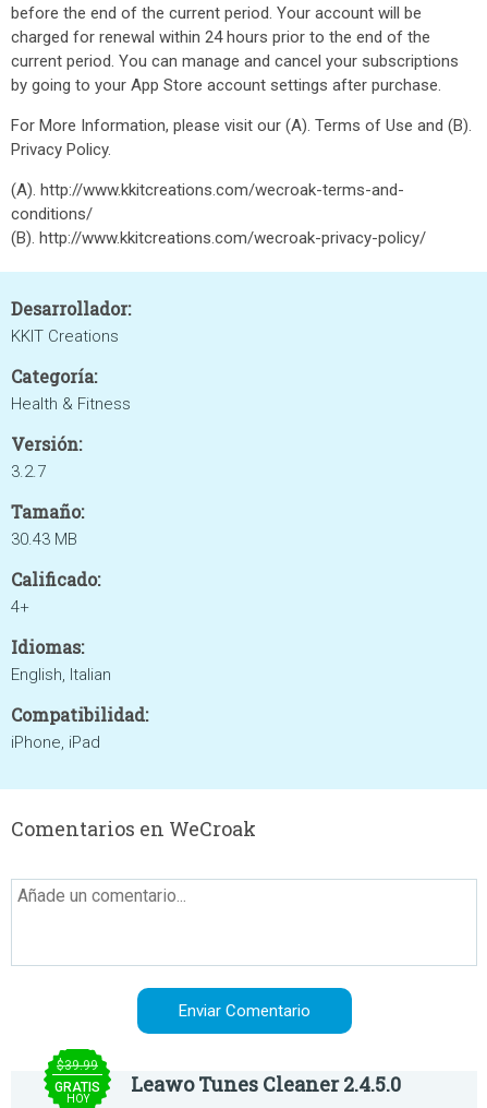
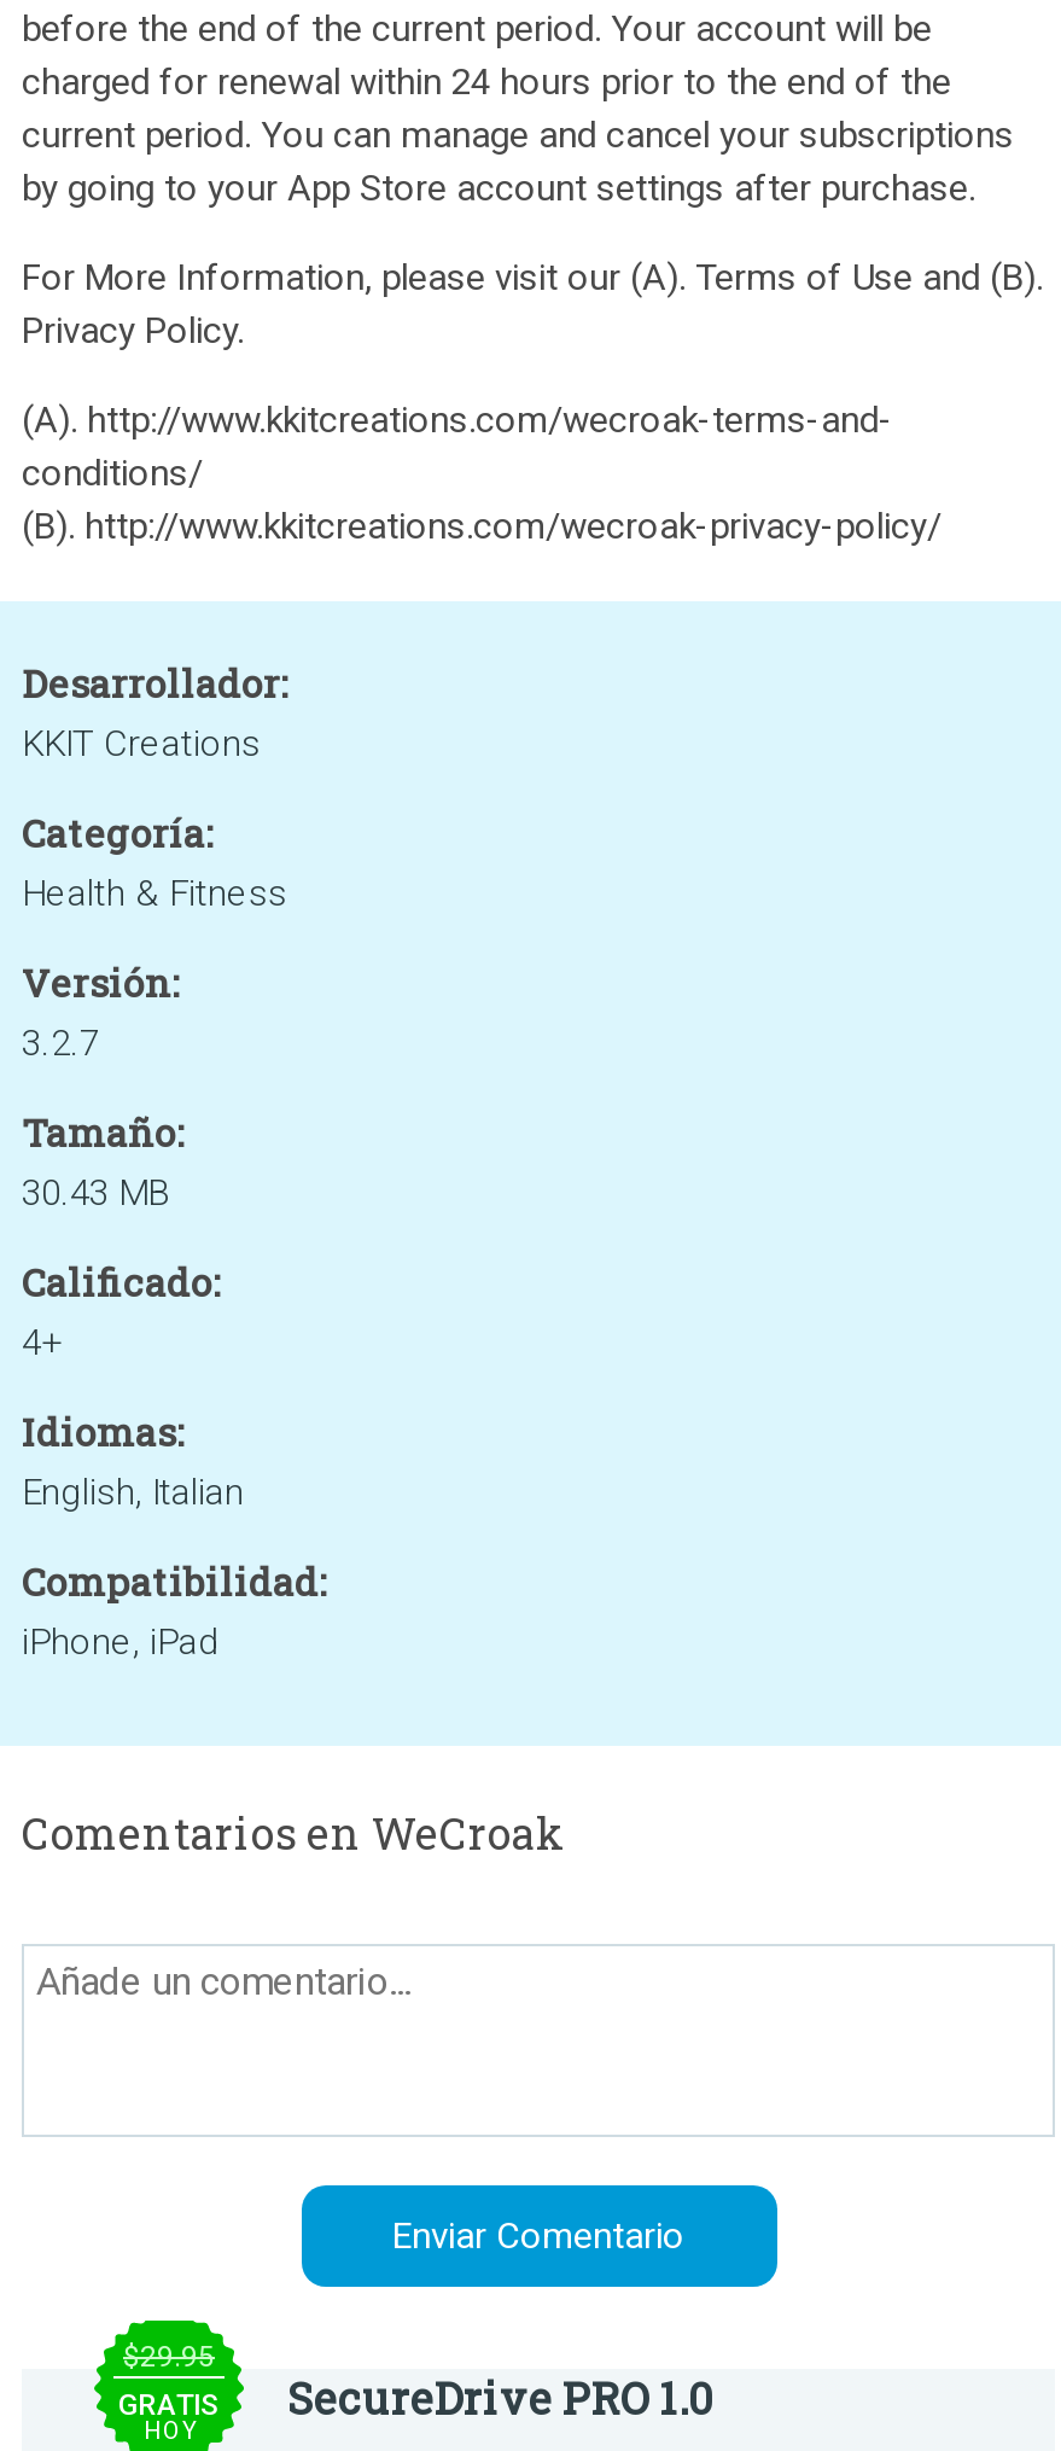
[57,1058,98,1073] $39.99 -> [123,2340,215,2374] $29.95
[131,1071,401,1097] Leawo Tunes Cleaner 2.4.5.0 -> [287,2369,712,2427] SecureDrive PRO 1.0

